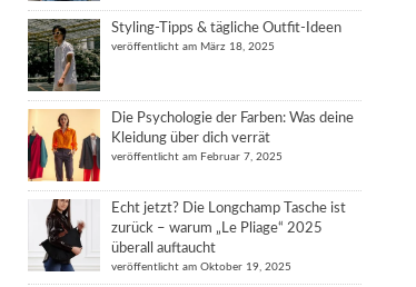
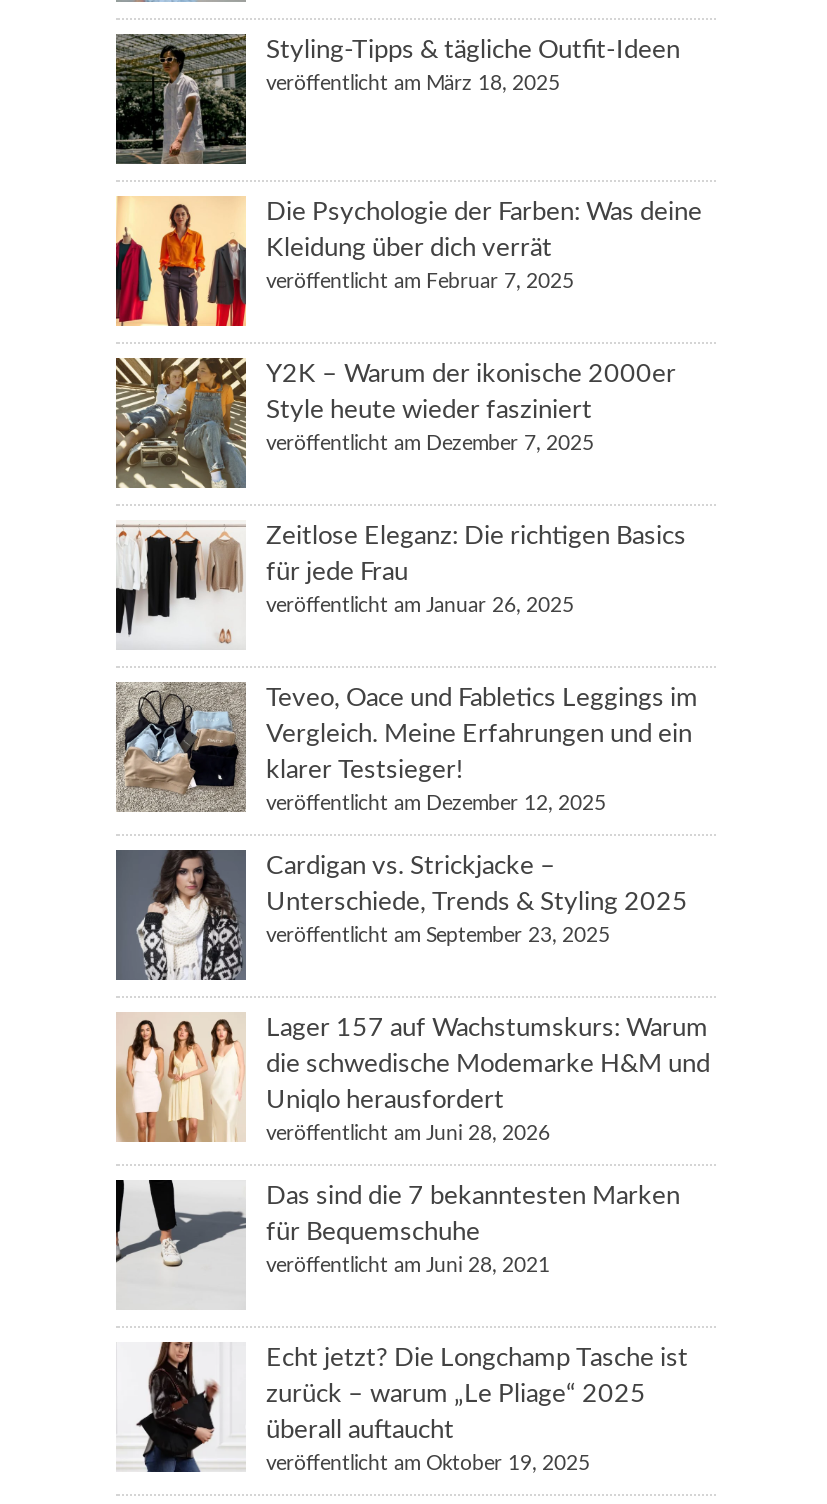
none -> [114,356,676,490] [image] | Y2K – Warum der ikonische 2000er | Style heute wieder fasziniert | veröffentlicht am Dezember 7, 2025
none -> [114,522,686,648] [image] | Zeitlose Eleganz: Die richtigen Basics | für jede Frau | veröffentlicht am Januar 26, 2025
none -> [114,848,710,1276] [image] | Lager 157 auf Wachstumskurs: Warum | die schwedische Modemarke H&M und | Uniqlo herausfordert | veröffentlicht am Juni 28, 2026 | Das sind die 7 bekanntesten Marken | für Bequemschuhe | veröffentlicht am Juni 28, 2021
none -> [114,1178,244,1308] [image]
none -> [116,680,698,946] [image] | Teveo, Oace und Fabletics Leggings im | Vergleich. Meine Erfahrungen und ein | klarer Testsieger! | veröffentlicht am Dezember 12, 2025 | Cardigan vs. Strickjacke – | Unterschiede, Trends & Styling 2025 | veröffentlicht am September 23, 2025
none -> [116,1012,238,1144] [image]

